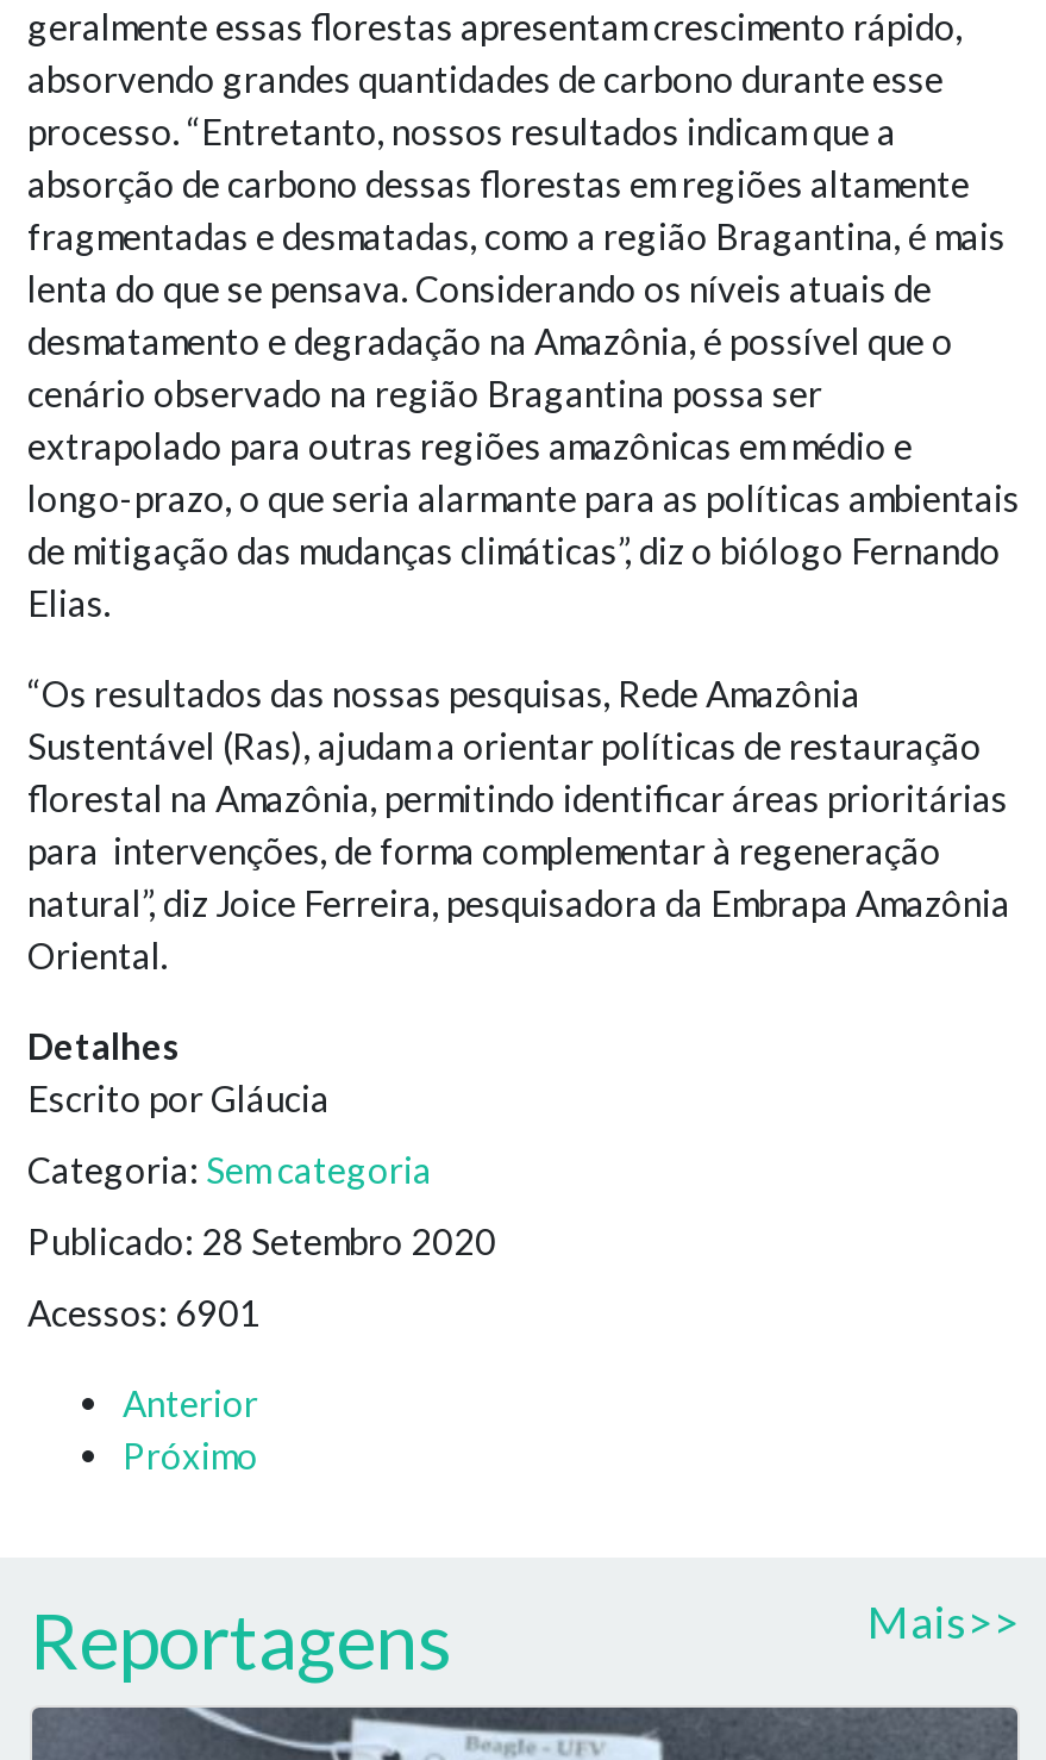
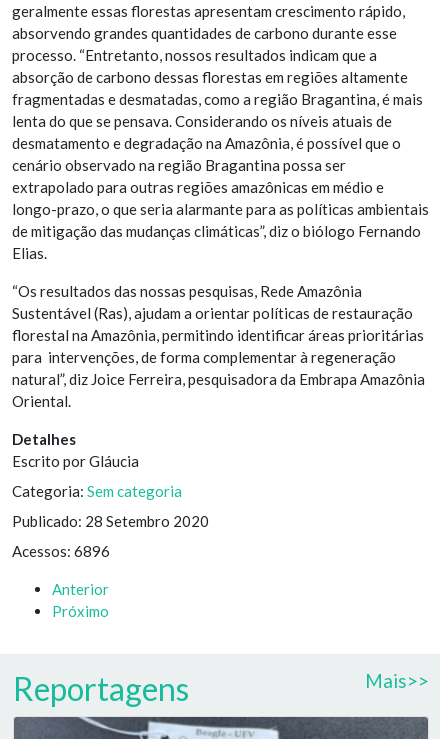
[27,1292,261,1335] Acessos: 6901 -> [12,542,110,560] Acessos: 6896

